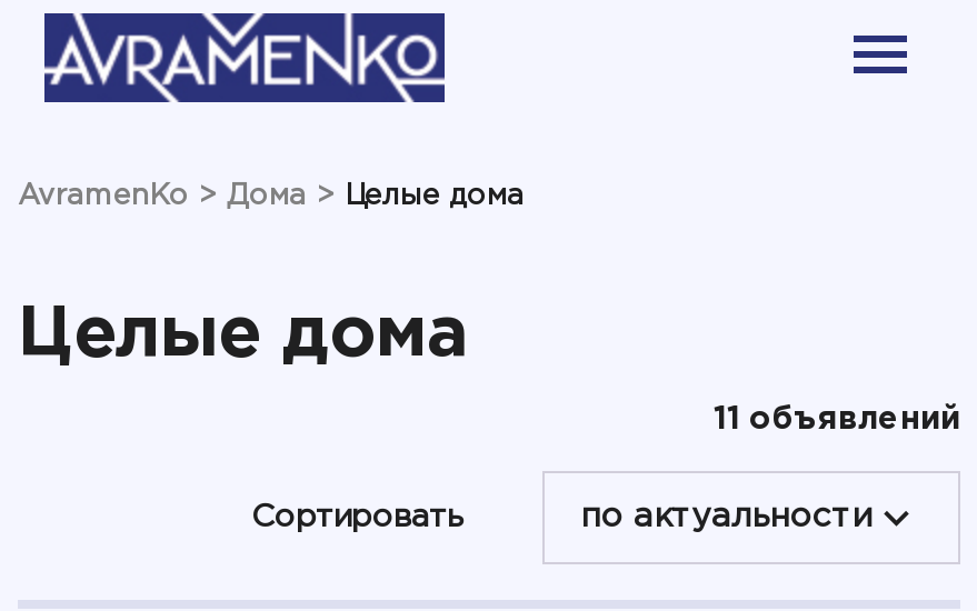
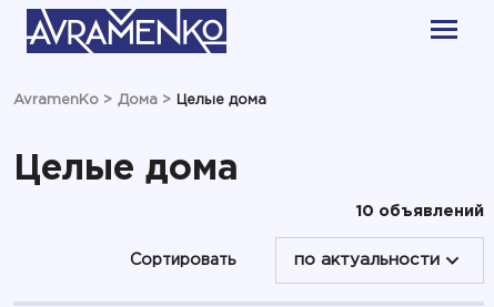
[714,404,960,433] 11 объявлений -> [355,204,484,218] 10 объявлений

